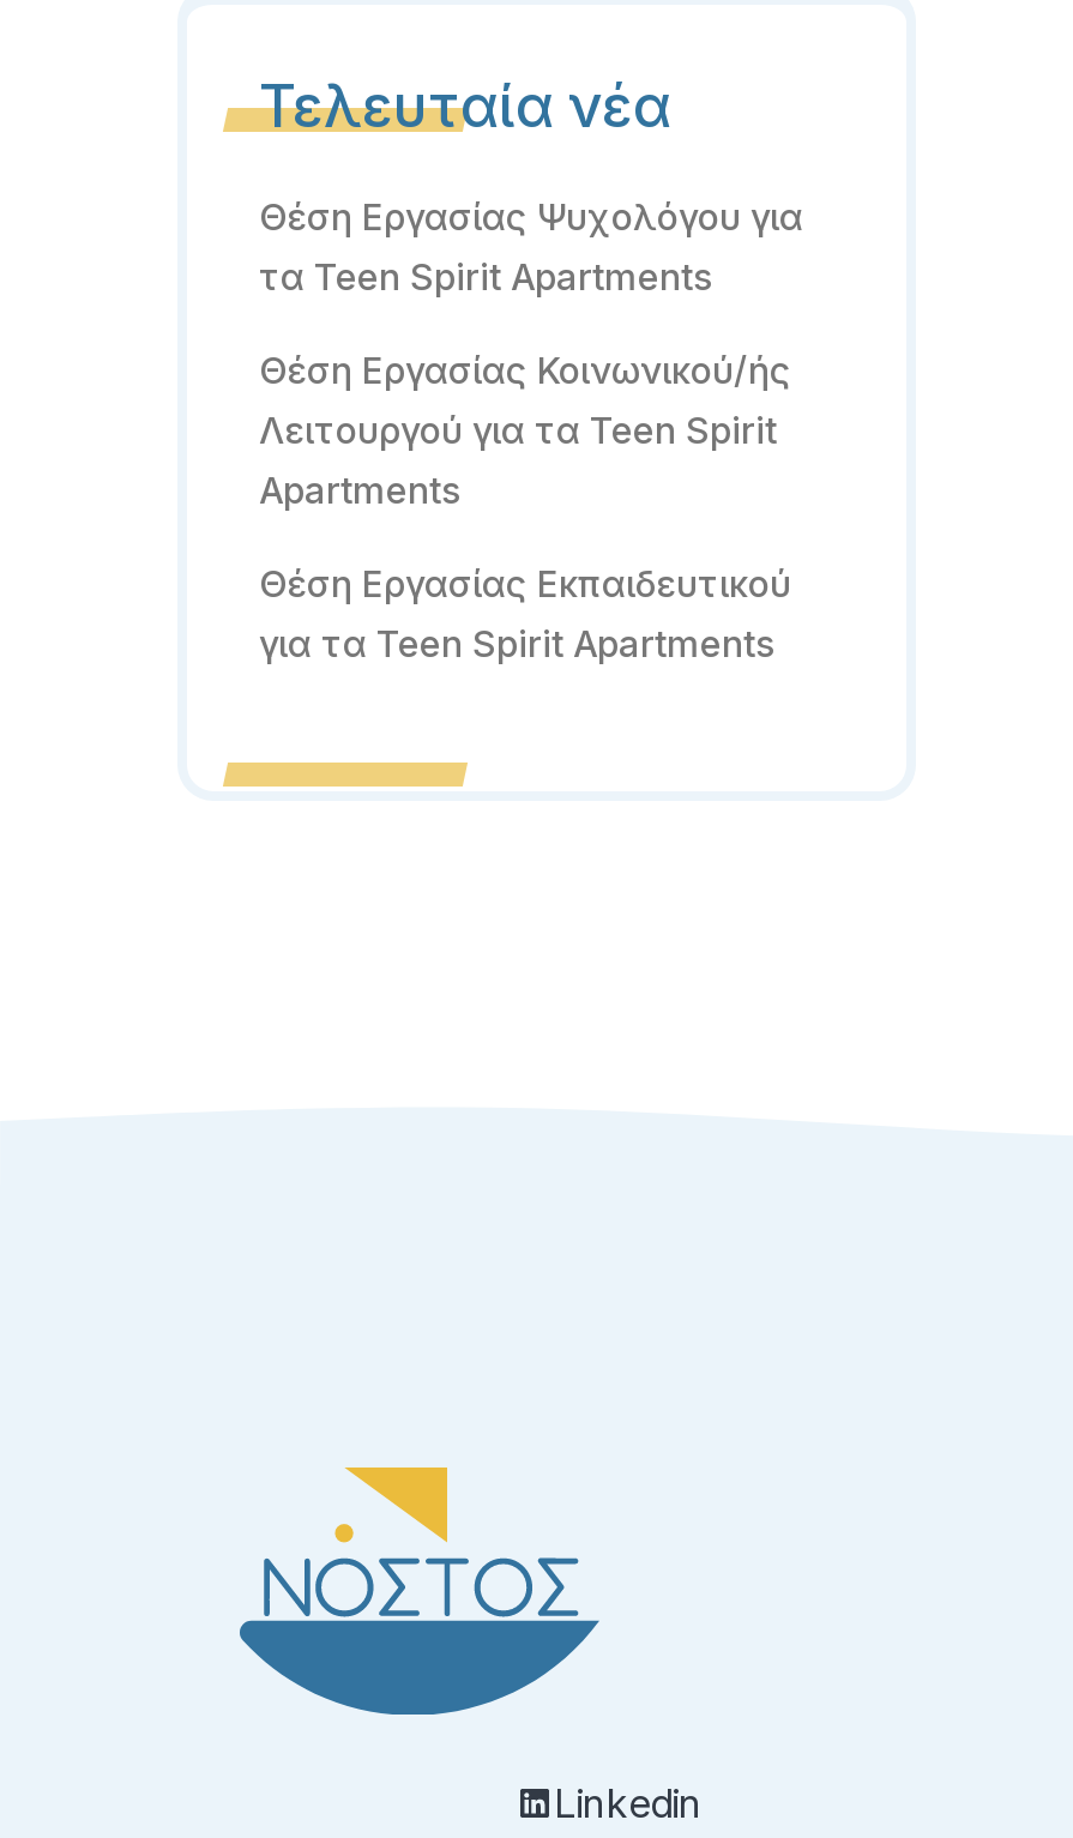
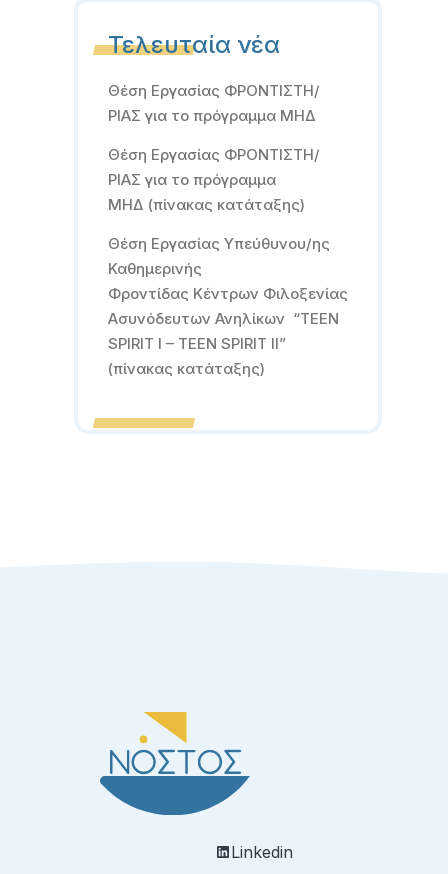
[259,194,803,300] Θέση Εργασίας Ψυχολόγου για | τα Teen Spirit Apartments -> [108,81,320,125] Θέση Εργασίας ΦΡΟΝΤΙΣΤΗ/ | ΡΙΑΣ για το πρόγραμμα ΜΗΔ
[259,348,791,513] Θέση Εργασίας Κοινωνικού/ής | Λειτουργού για τα Teen Spirit | Apartments -> [108,145,320,214] Θέση Εργασίας ΦΡΟΝΤΙΣΤΗ/ | ΡΙΑΣ για το πρόγραμμα | ΜΗΔ (πίνακας κατάταξης)
[259,561,791,667] Θέση Εργασίας Εκπαιδευτικού | για τα Teen Spirit Apartments -> [108,234,348,378] Θέση Εργασίας Υπεύθυνου/ης | Καθημερινής | Φροντίδας Κέντρων Φιλοξενίας | Ασυνόδευτων Ανηλίκων “TEEN | SPIRIT I – TEEN SPIRIT II” | (πίνακας κατάταξης)

